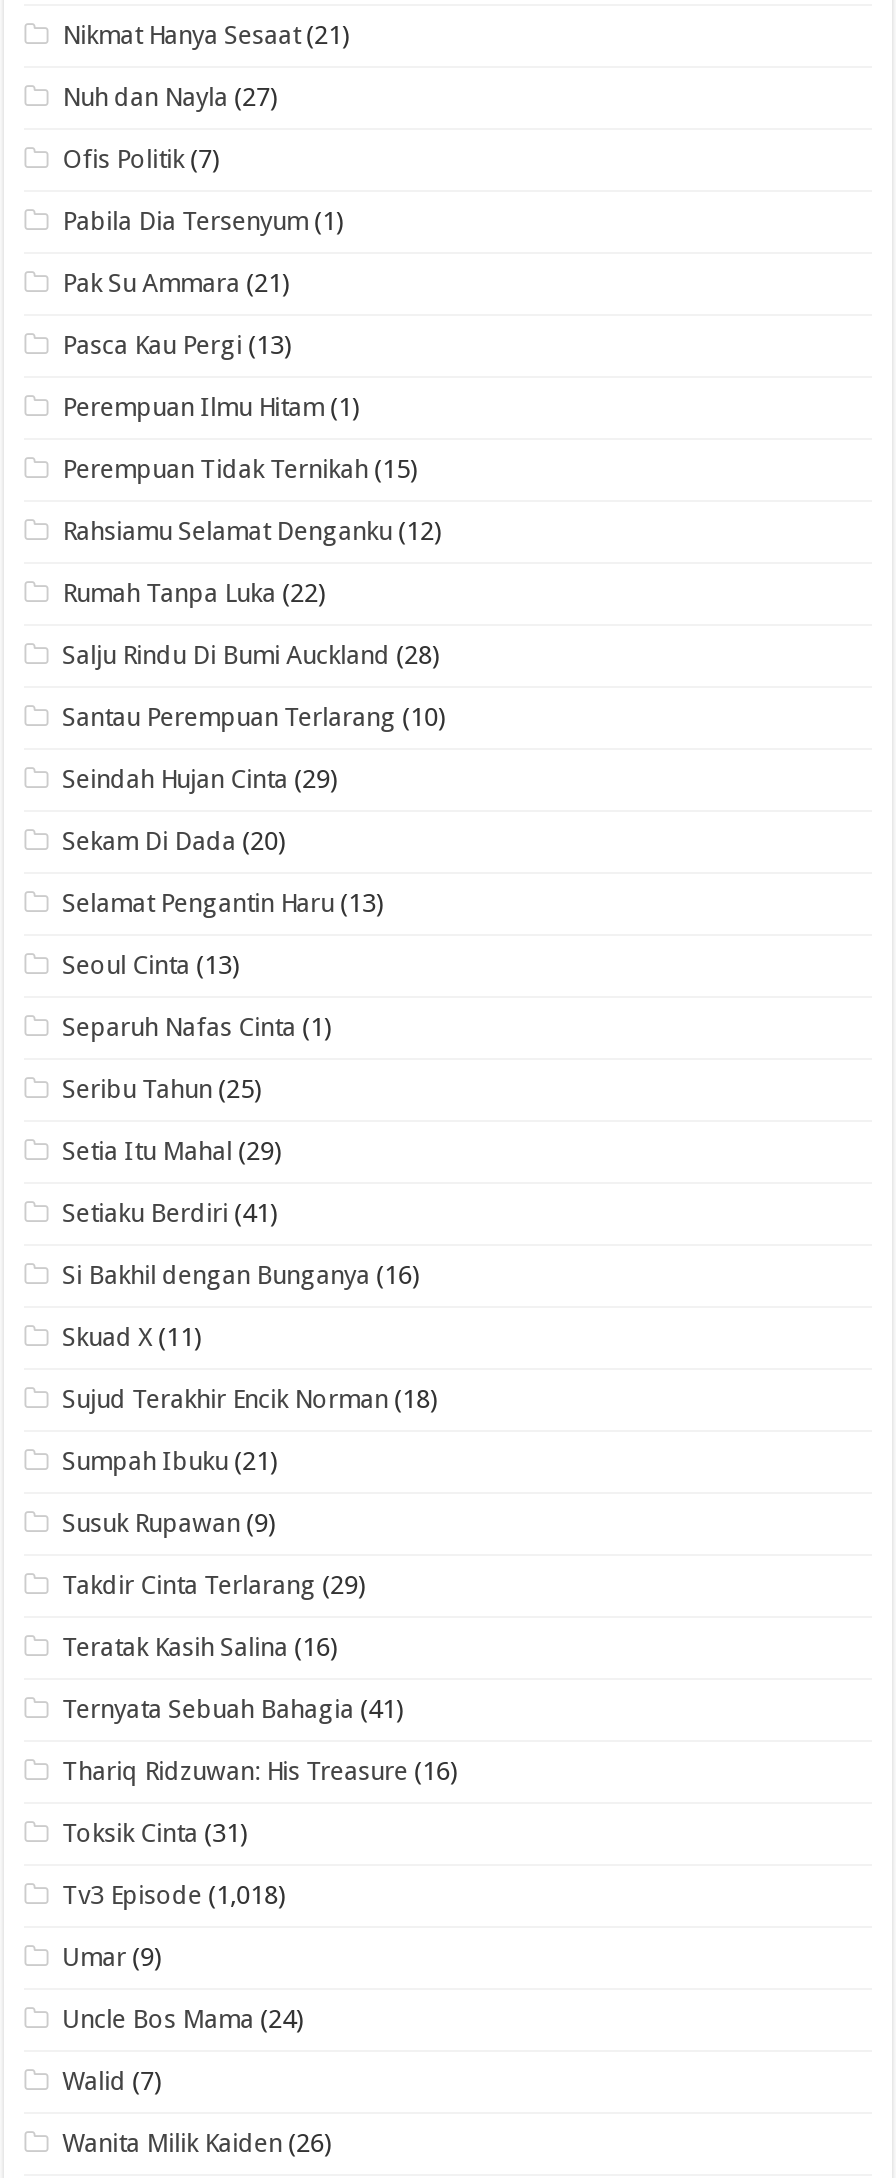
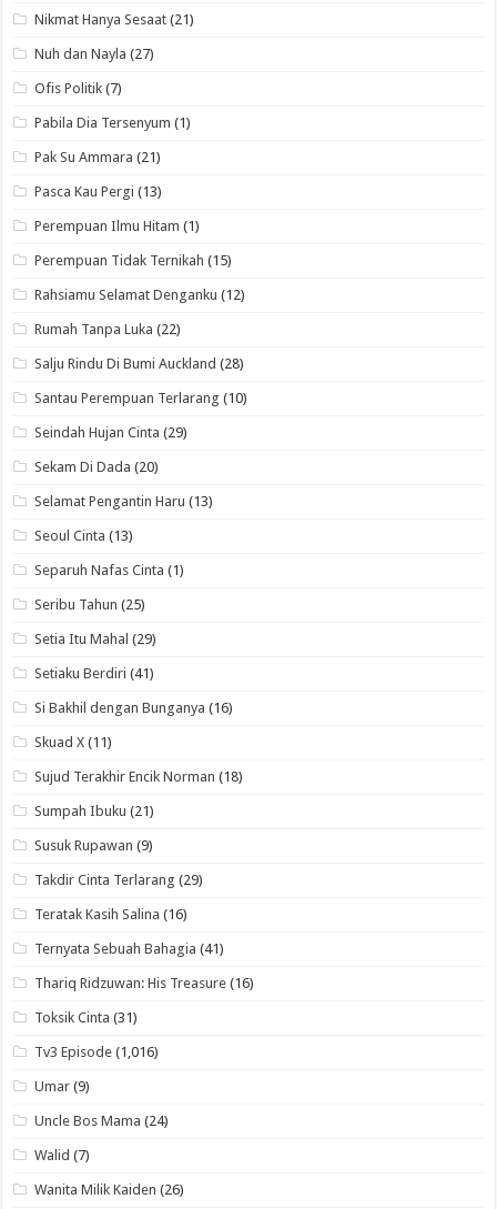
[62,1880,286,1910] Tv3 Episode (1,018) -> [35,1044,159,1060] Tv3 Episode (1,016)

